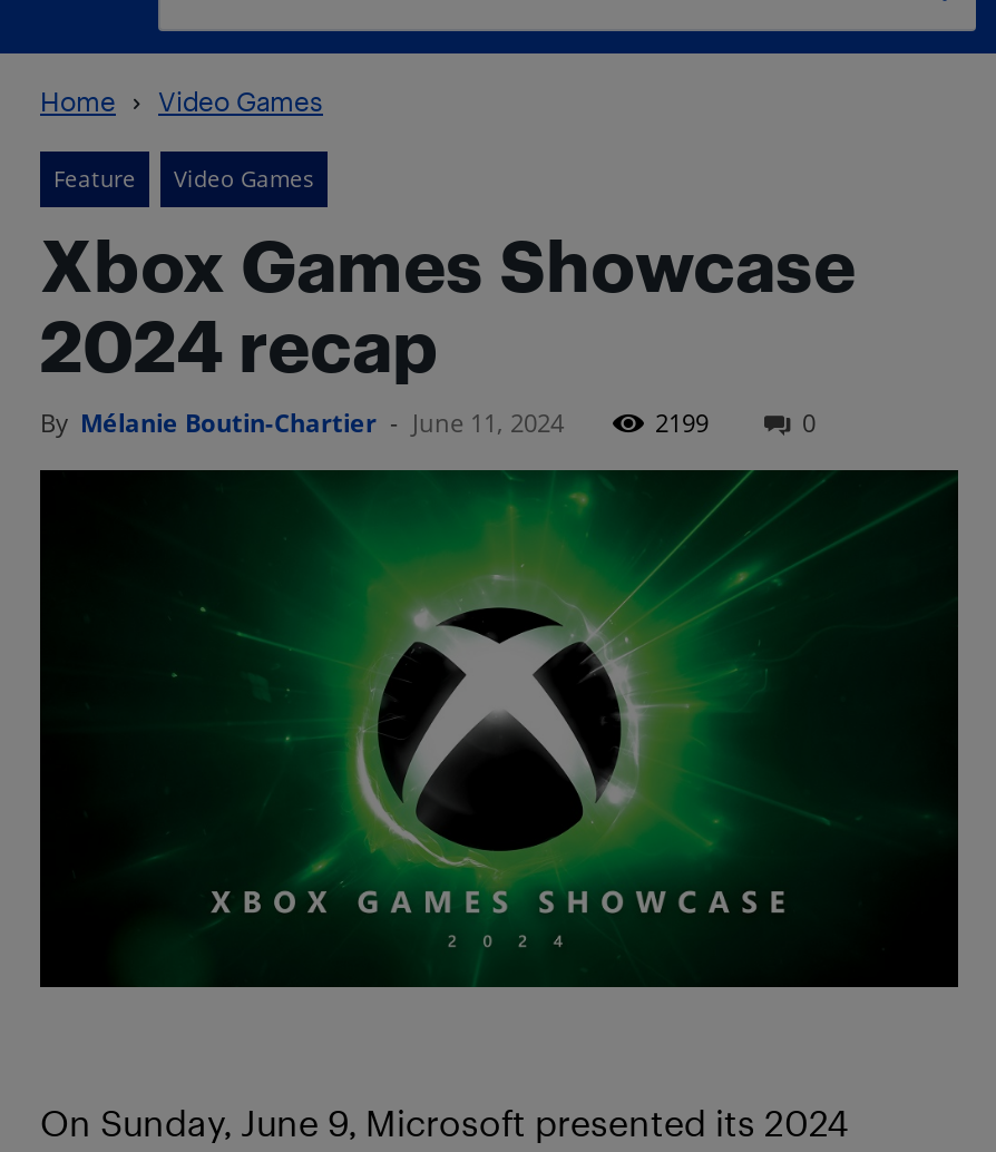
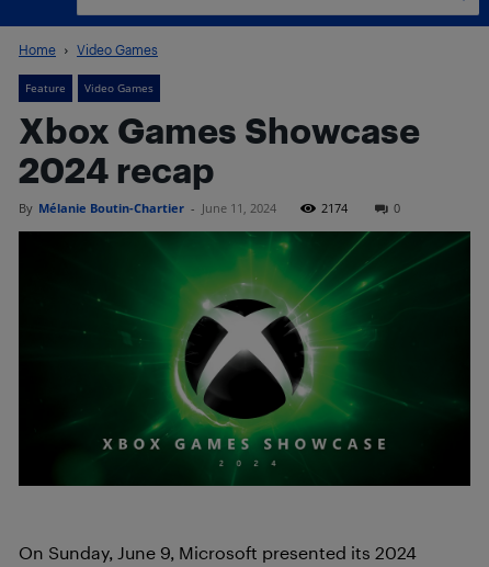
[655,406,709,439] 2199 -> [321,200,348,216] 2174

